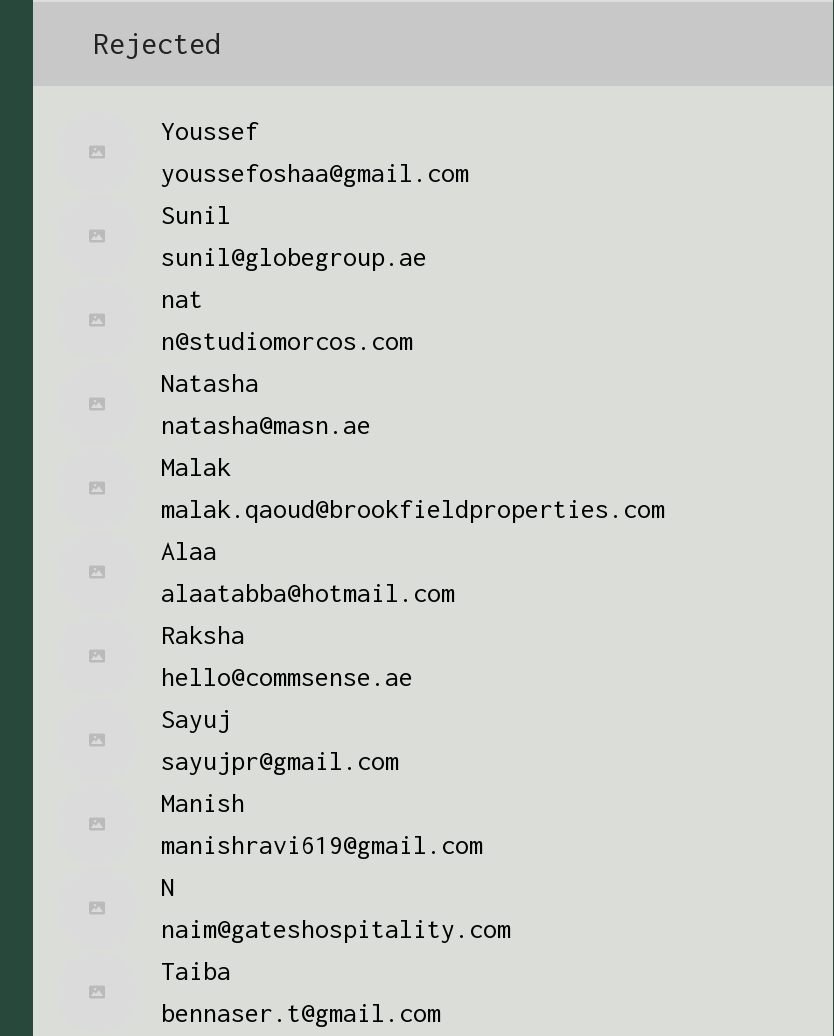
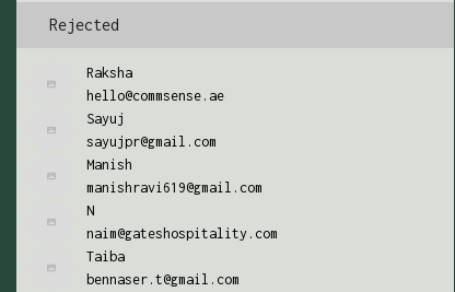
[161,116,665,608] Youssef | youssefoshaa@gmail.com | Sunil | sunil@globegroup.ae | nat | n@studiomorcos.com | Natasha | natasha@masn.ae | Malak | malak.qaoud@brookfieldproperties.com | Alaa | alaatabba@hotmail.com -> none

